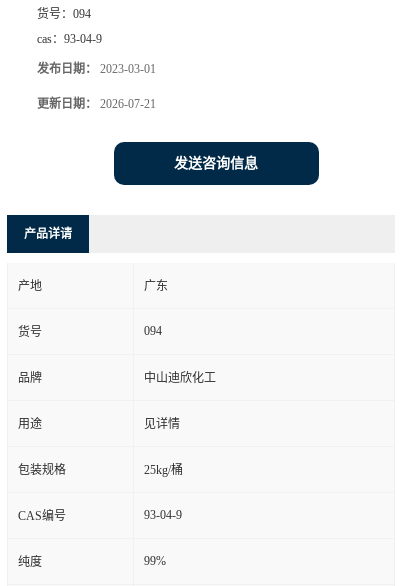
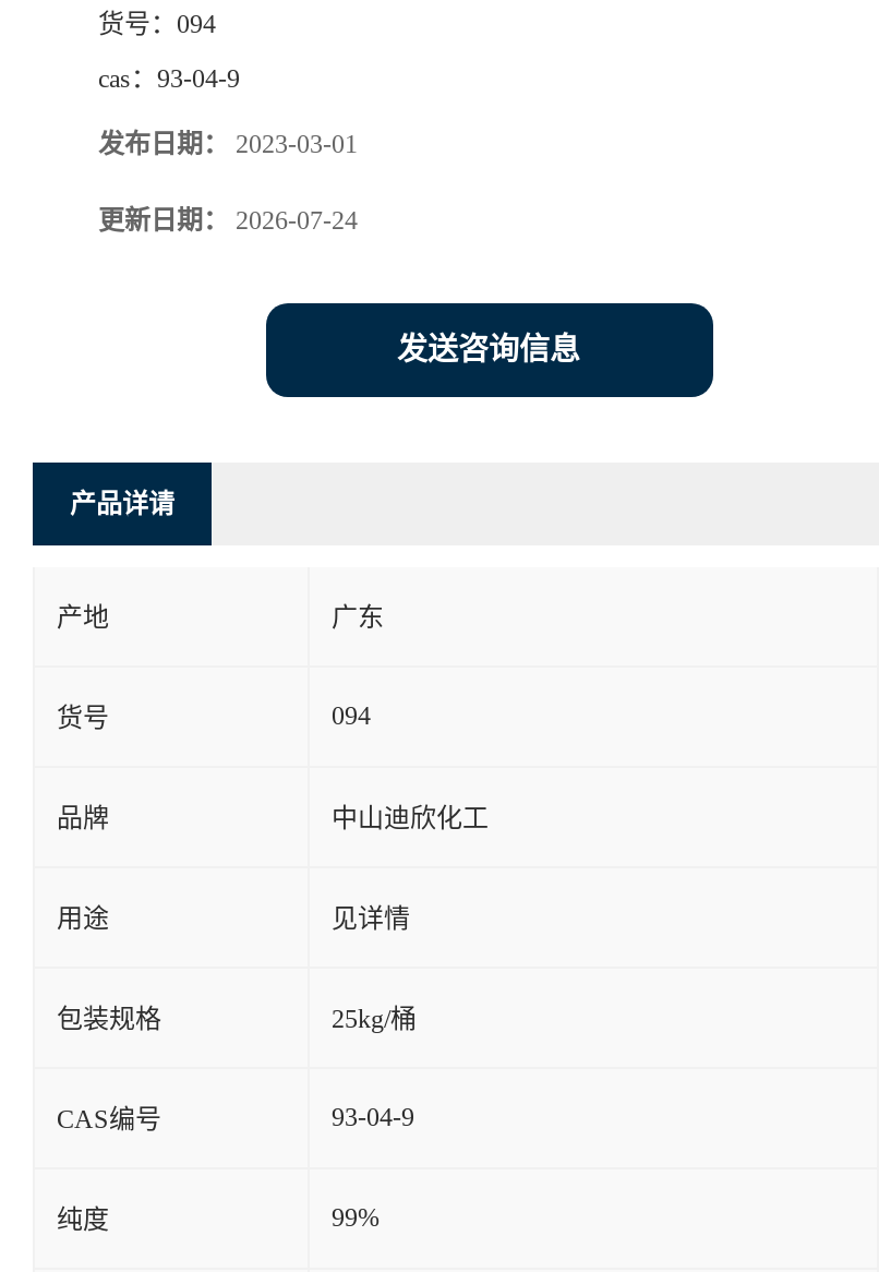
[37,97,156,111] 更新日期：2026-07-21 -> [98,206,358,236] 更新日期：2026-07-24

